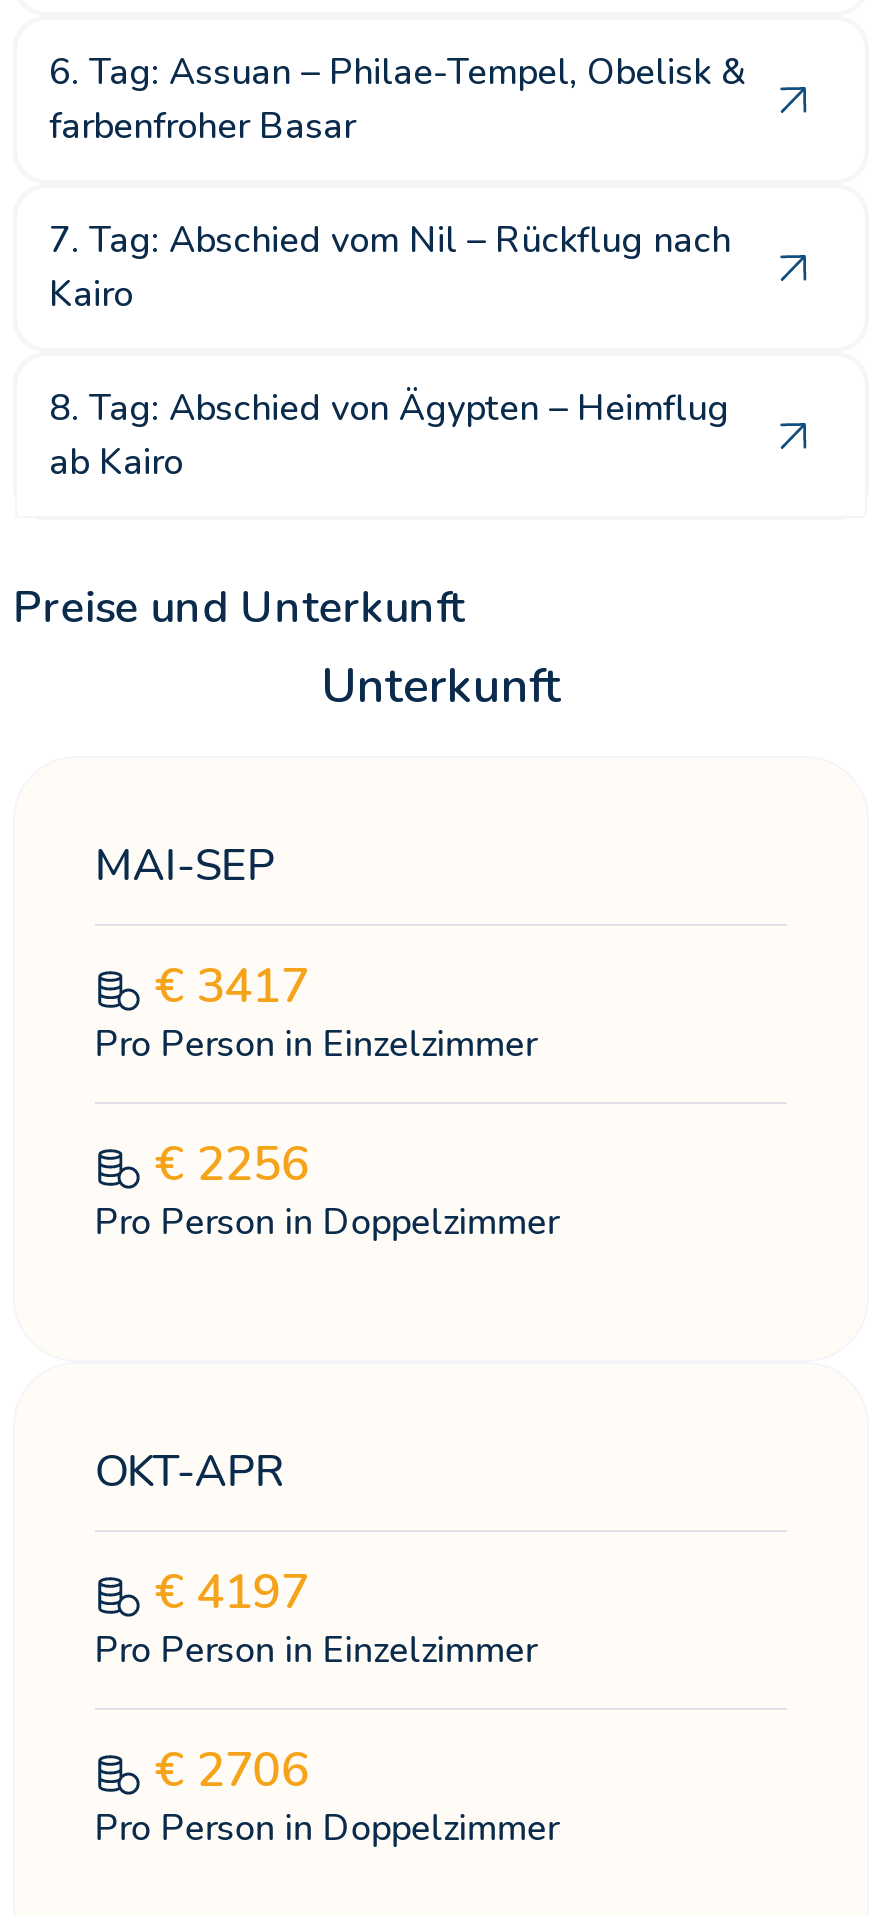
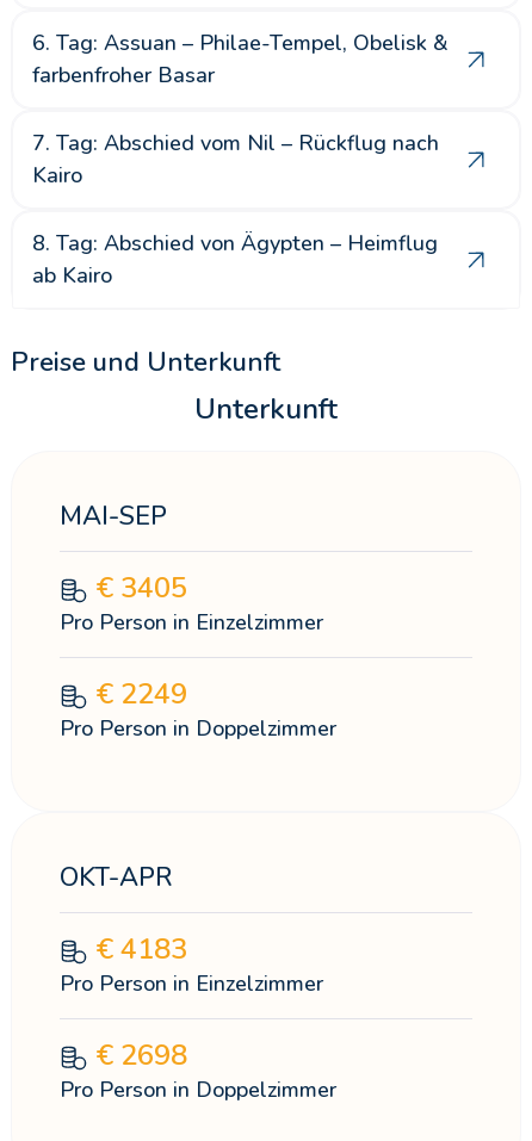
[155,954,309,1018] € 3417 -> [95,569,187,607] € 3405
[155,1132,309,1196] € 2256 -> [95,675,187,713] € 2249
[155,1560,309,1624] € 4197 -> [95,930,187,968] € 4183
[155,1738,309,1802] € 2706 -> [95,1036,187,1074] € 2698

